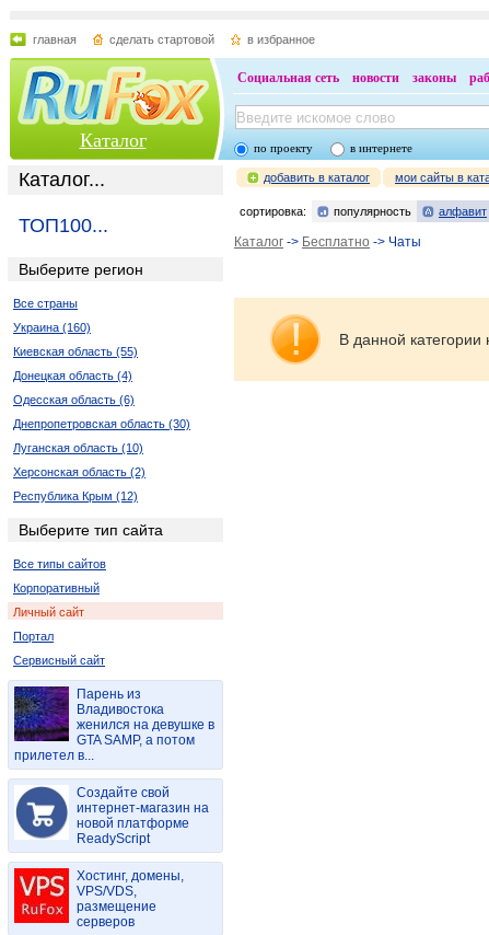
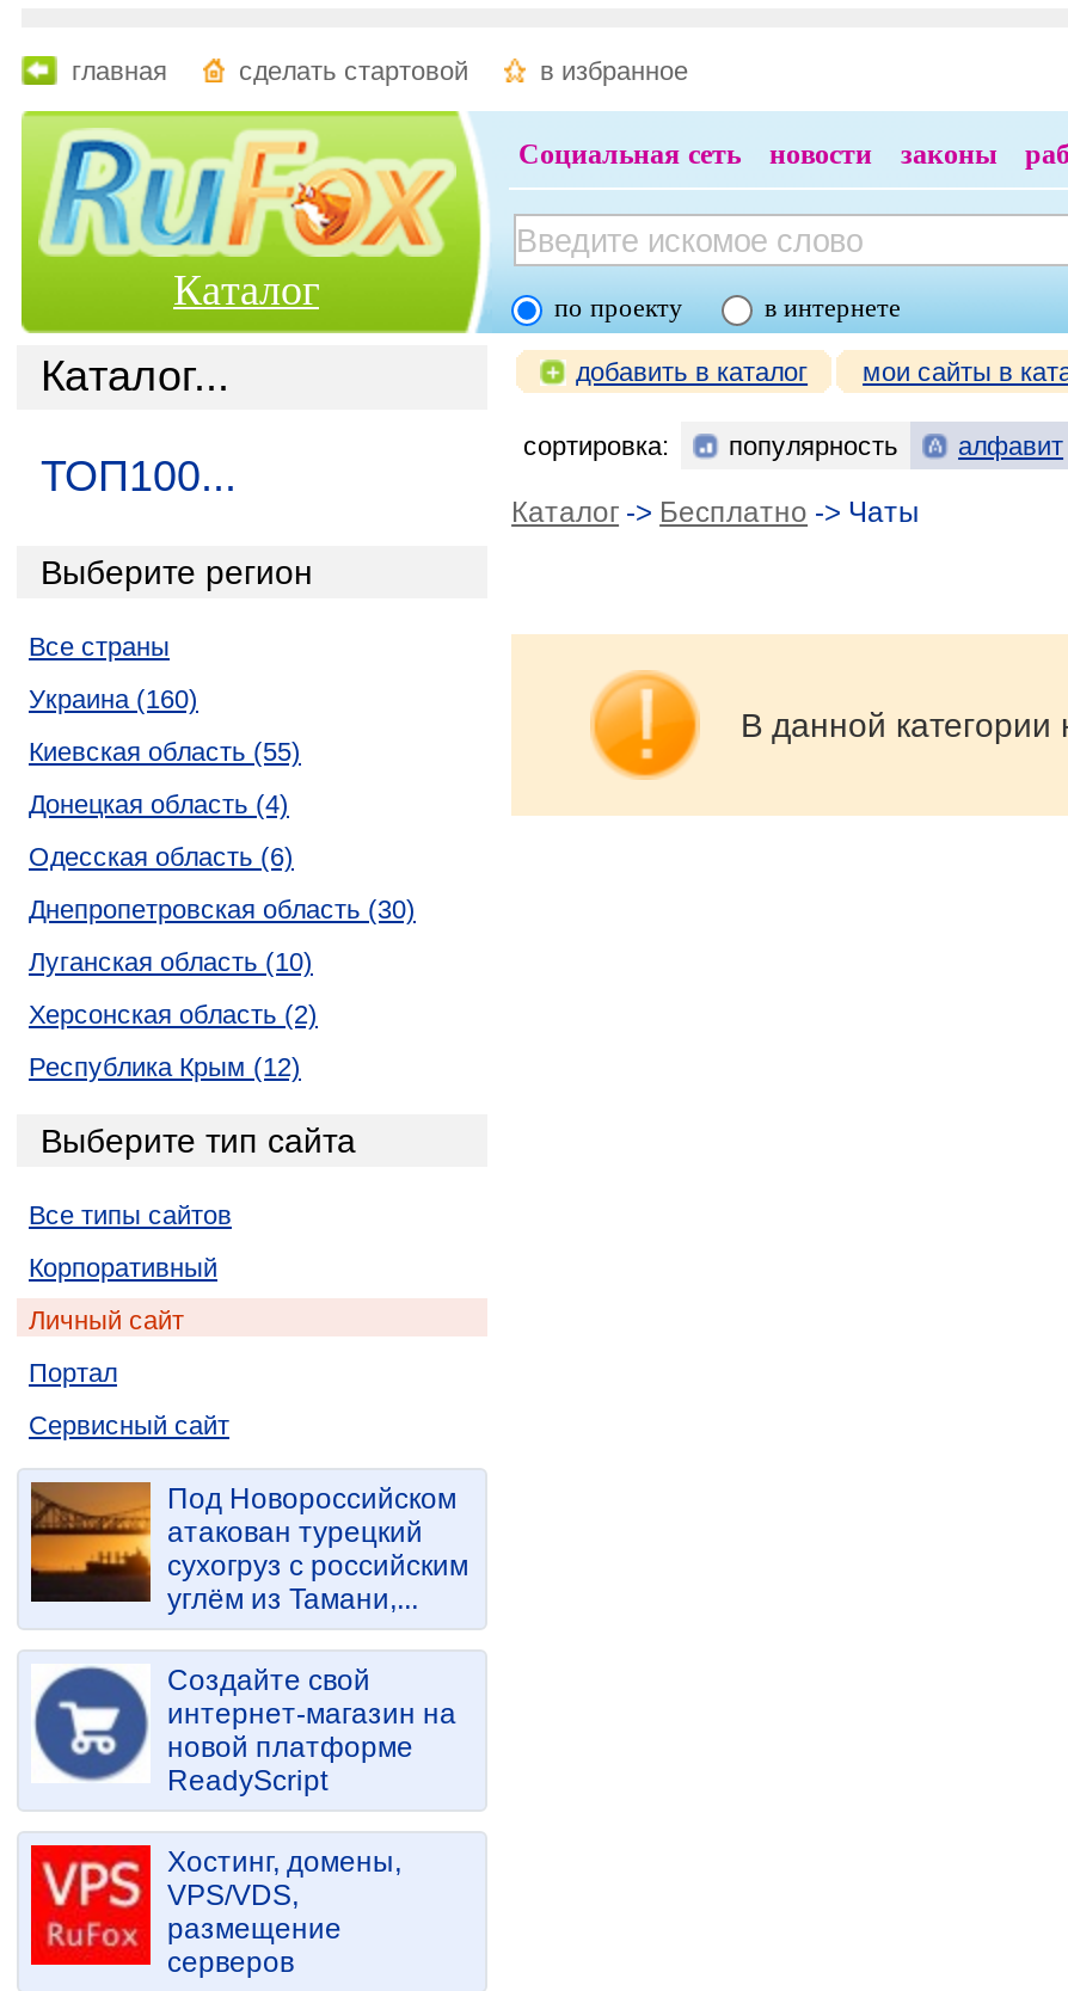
[13,685,214,763] [image] | Парень из | Владивостока | женился на девушке в | GTA SAMP, а потом | прилетел в... -> [29,1480,468,1616] [image] | Под Новороссийском | атакован турецкий | сухогруз с российским | углём из Тамани,...

